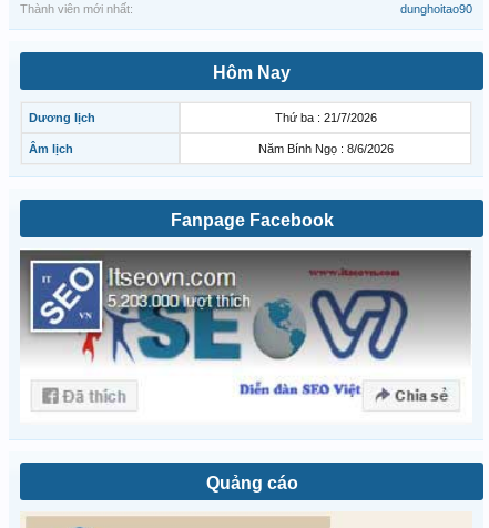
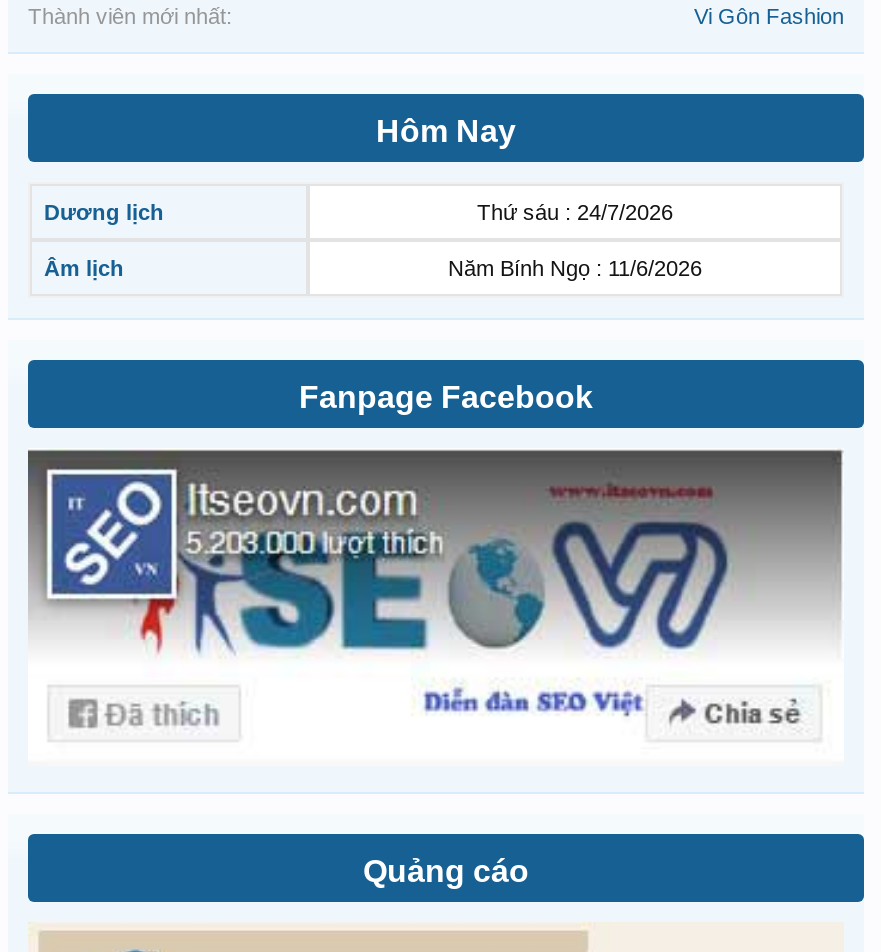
[400,2,472,16] dunghoitao90 -> [694,4,844,28] Vi Gôn Fashion
[274,111,376,124] Thứ ba : 21/7/2026 -> [477,200,673,224] Thứ sáu : 24/7/2026
[258,142,393,156] Năm Bính Ngọ : 8/6/2026 -> [448,256,702,280] Năm Bính Ngọ : 11/6/2026

